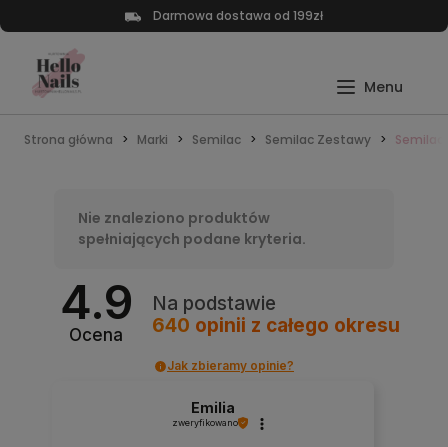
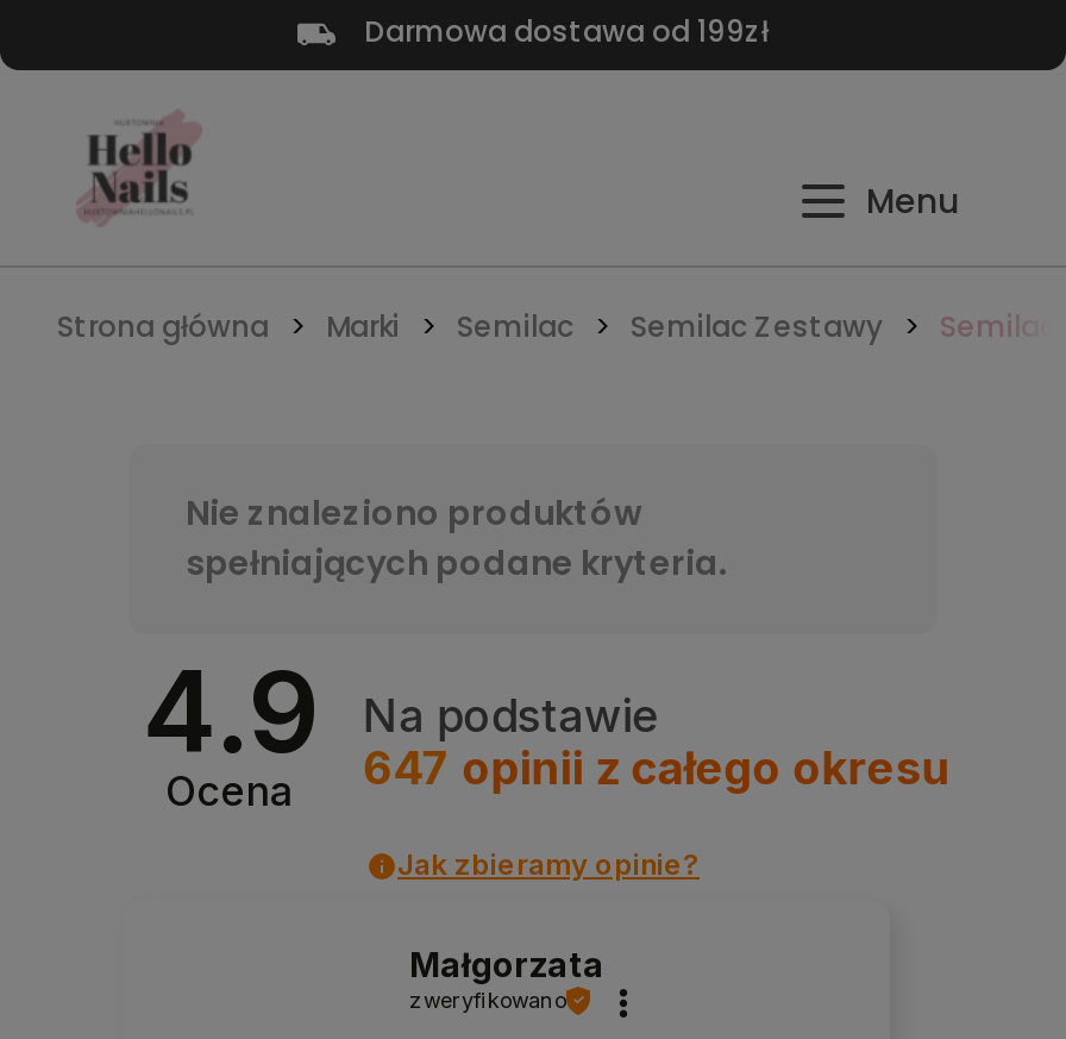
[152,314,400,337] 640 opinii z całego okresu -> [363,741,950,795] 647 opinii z całego okresu
[191,399,235,416] Emilia -> [409,944,604,985] Małgorzata

